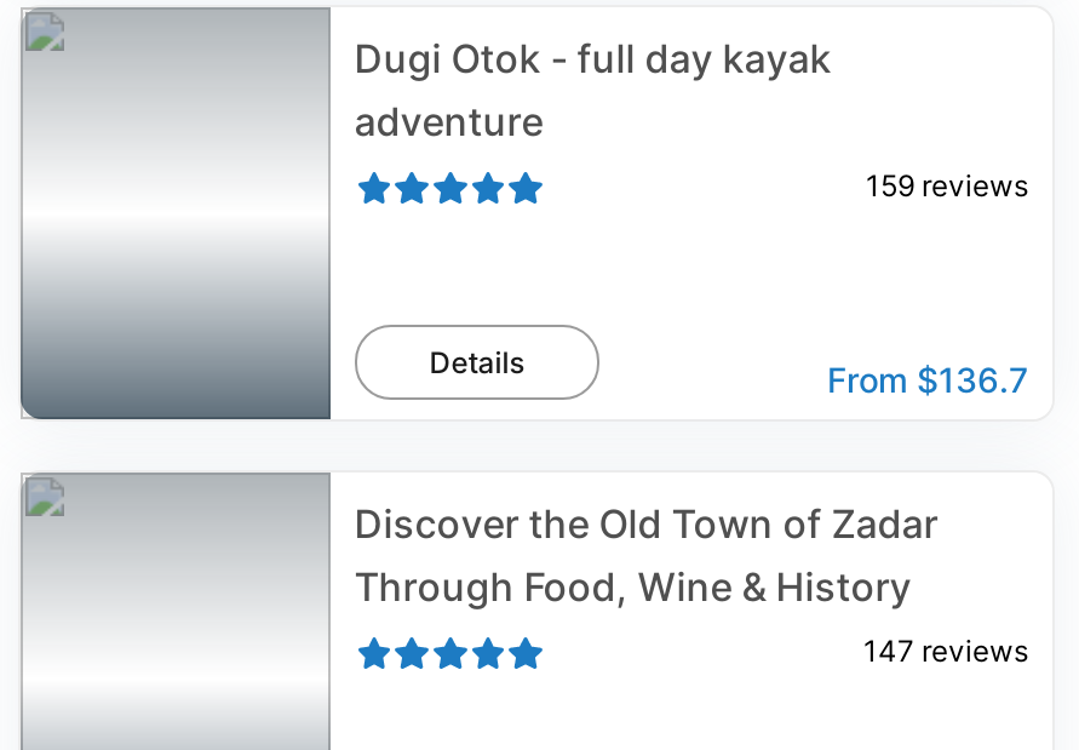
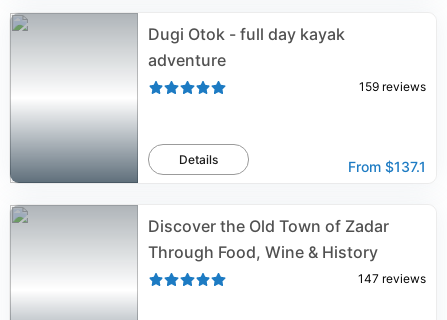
[827,359,1028,400] From $136.7 -> [348,158,426,175] From $137.1

